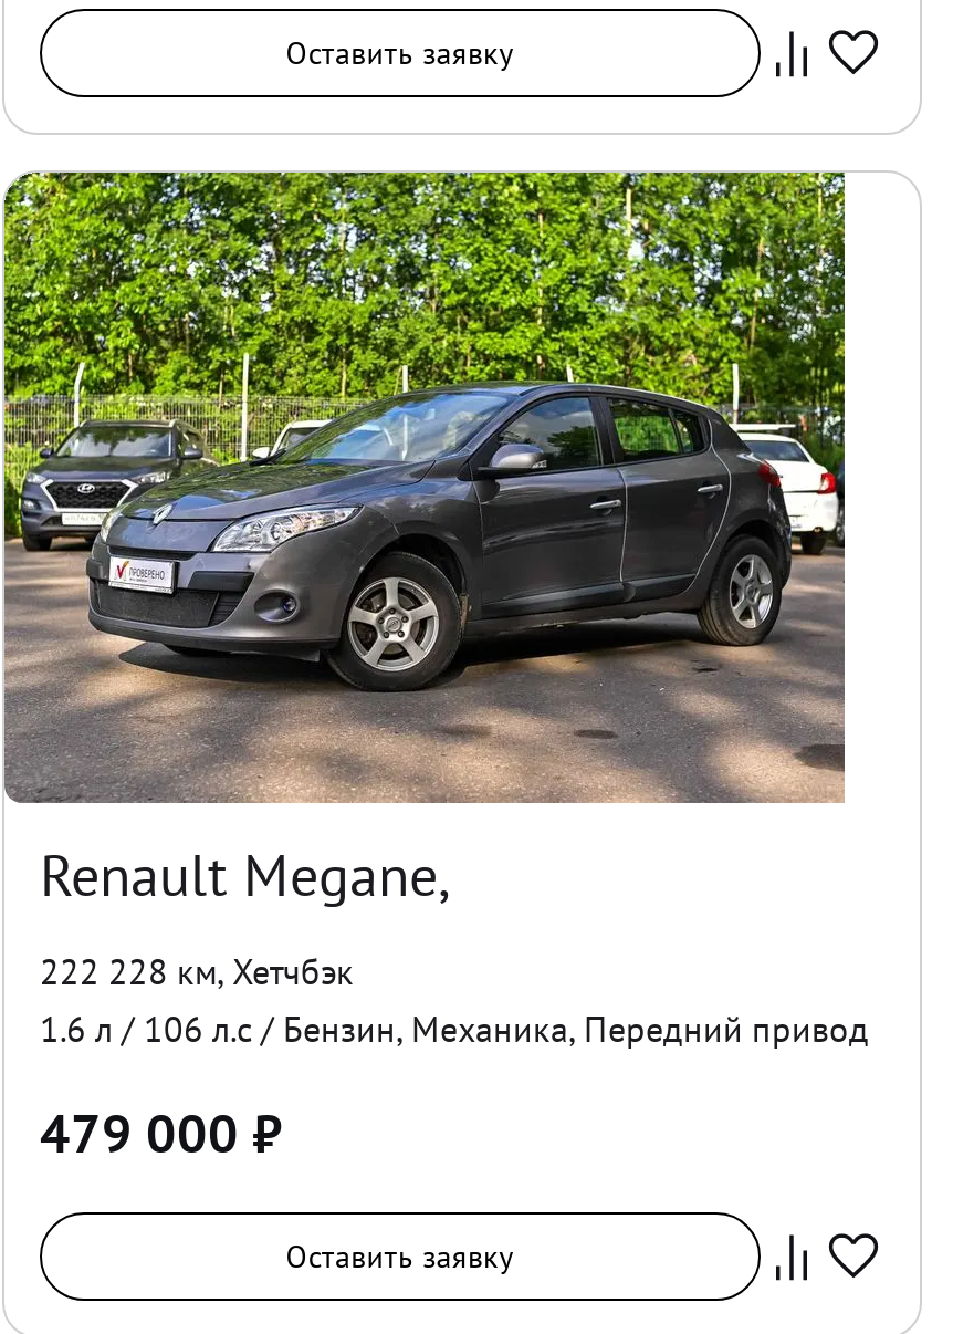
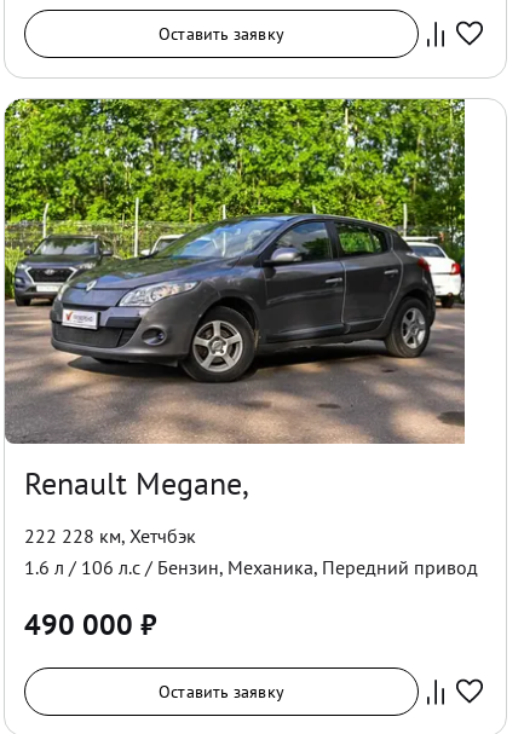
[40,1099,283,1168] 479 000 ₽ -> [24,606,157,643] 490 000 ₽

